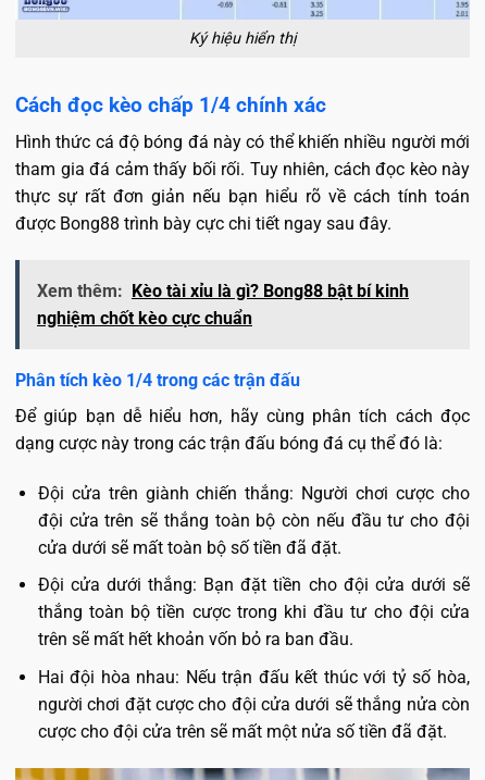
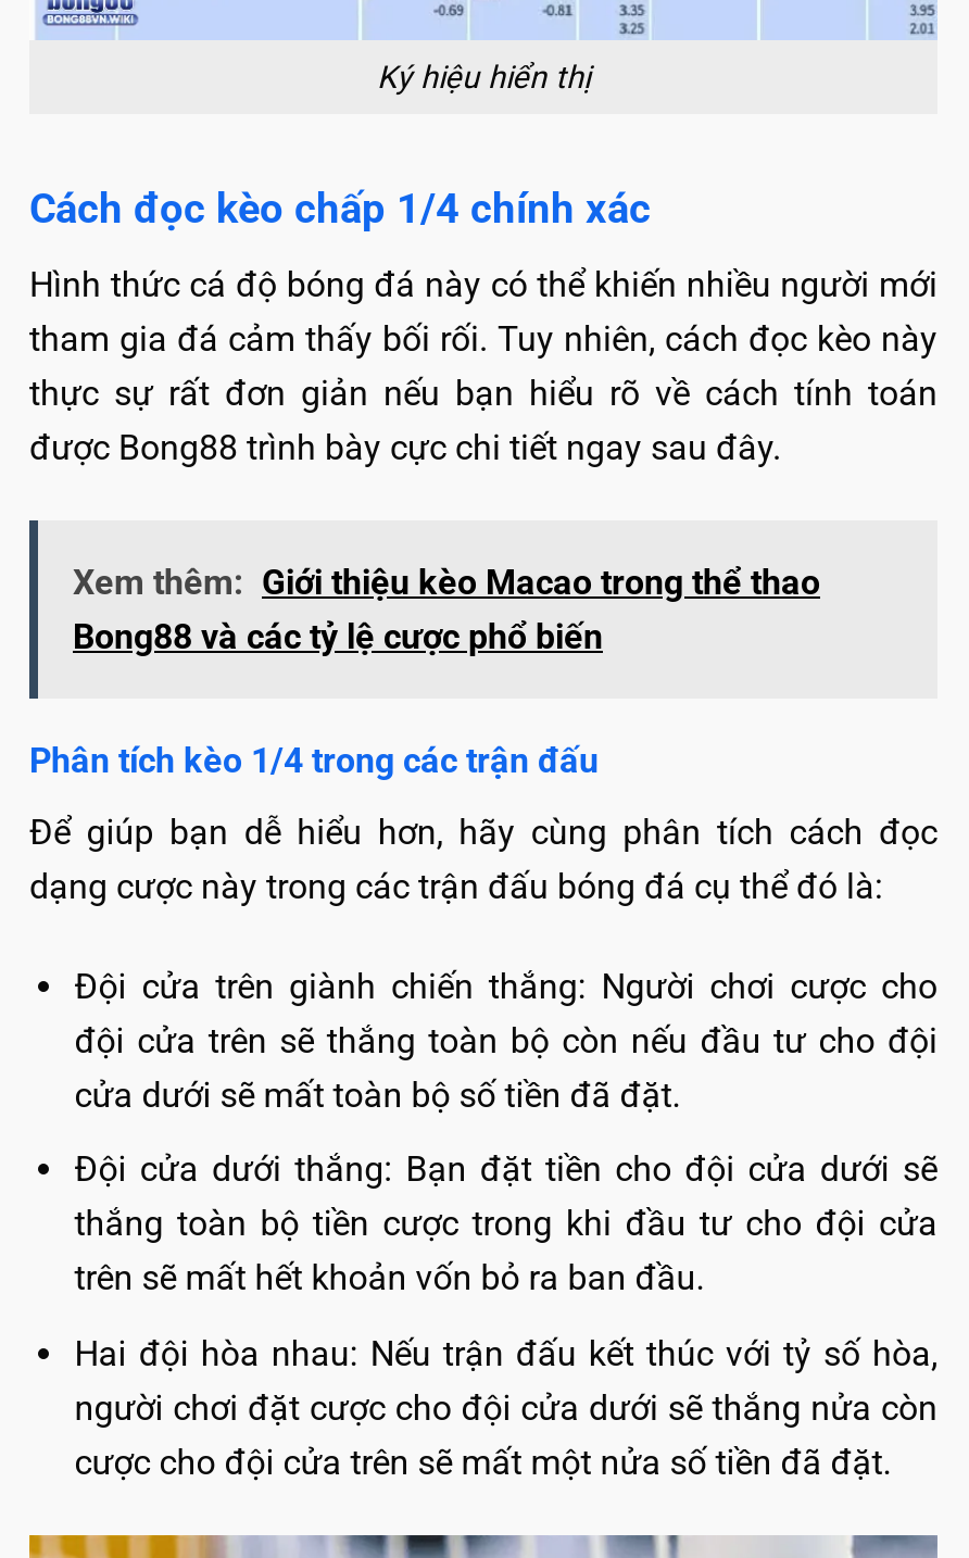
[37,281,409,329] Xem thêm: Kèo tài xỉu là gì? Bong88 bật bí kinh | nghiệm chốt kèo cực chuẩn -> [73,561,820,656] Xem thêm: Giới thiệu kèo Macao trong thể thao | Bong88 và các tỷ lệ cược phổ biến

